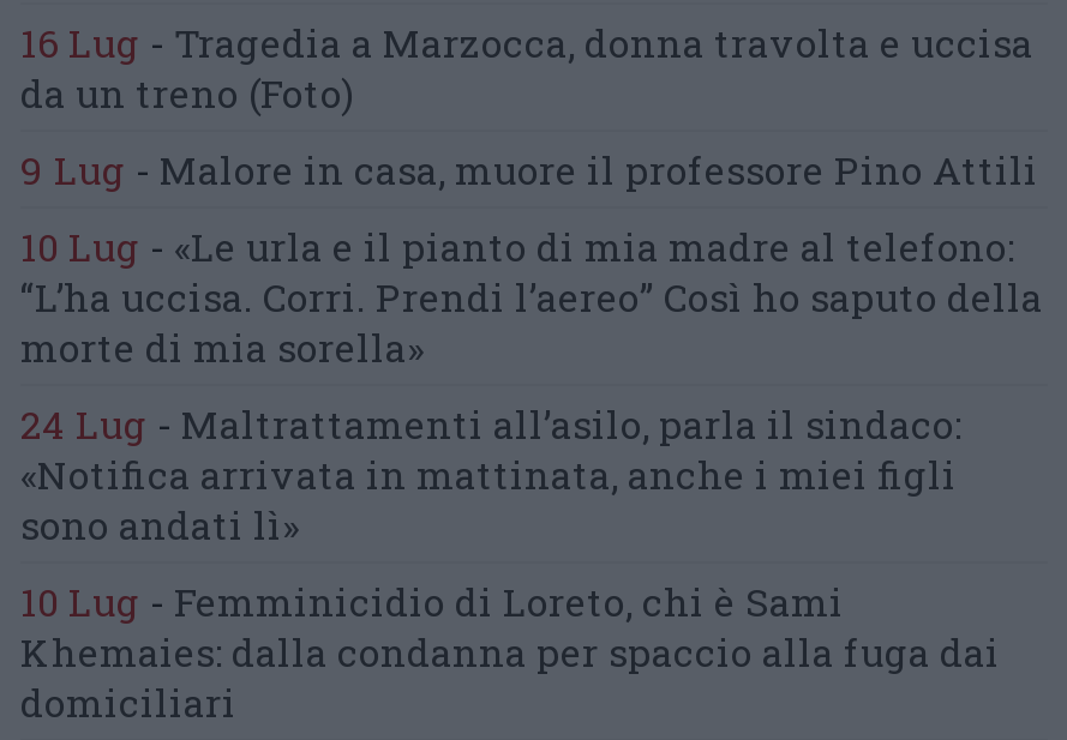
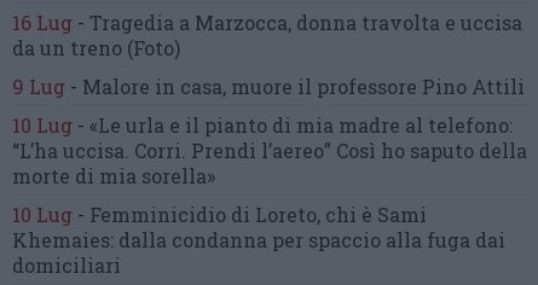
[20,398,961,549] 24 Lug - Maltrattamenti all’asilo, parla il sindaco: | «Notifica arrivata in mattinata, anche i miei figli | sono andati lì» -> none

